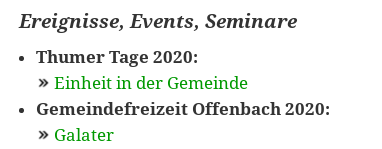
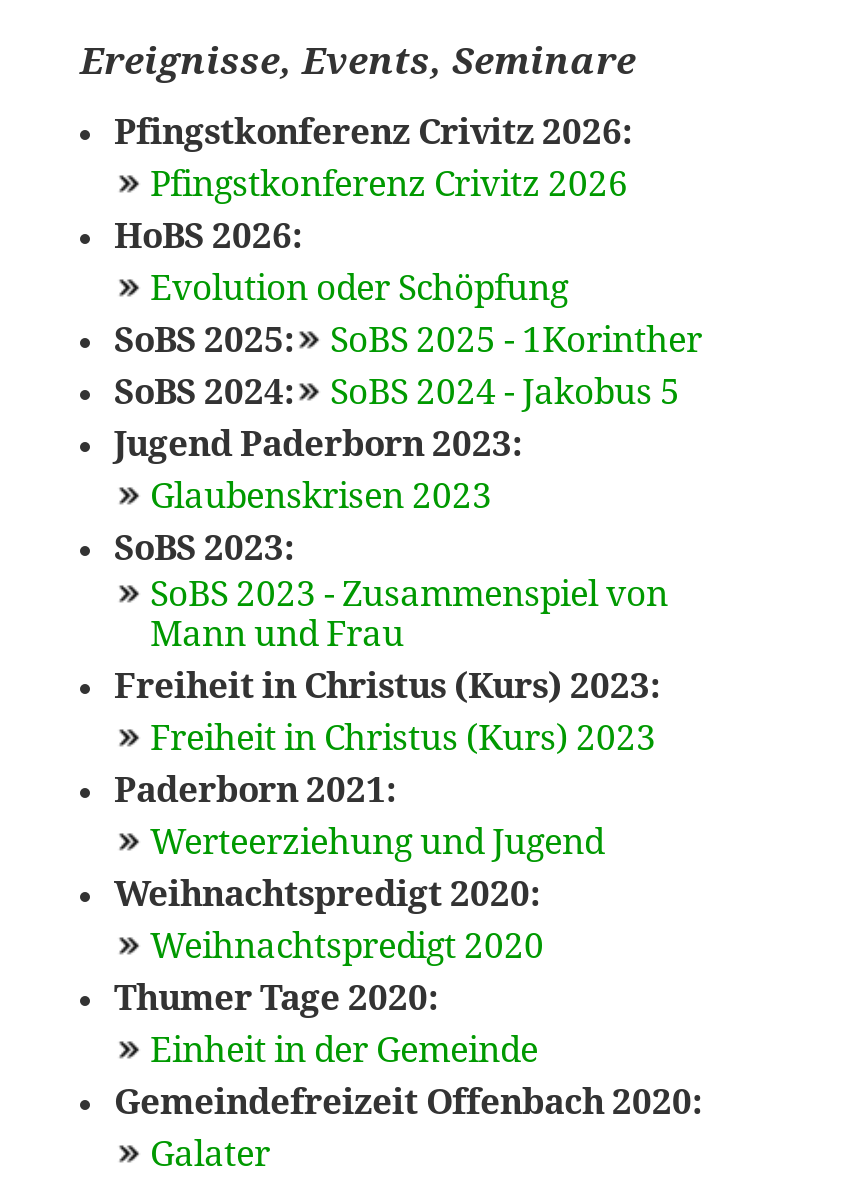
none -> [114,112,702,966] Pfingstkonferenz Crivitz 2026: | Pfingstkonferenz Crivitz 2026 | HoBS 2026: | Evolution oder Schöpfung | SoBS 2025: | SoBS 2025 - 1Korinther | SoBS 2024: | SoBS 2024 - Jakobus 5 | Jugend Paderborn 2023: | Glaubenskrisen 2023 | SoBS 2023: | SoBS 2023 - Zusammenspiel von | Mann und Frau | Freiheit in Christus (Kurs) 2023: | Freiheit in Christus (Kurs) 2023 | Paderborn 2021: | Werteerziehung und Jugend | Weihnachtspredigt 2020: | Weihnachtspredigt 2020

